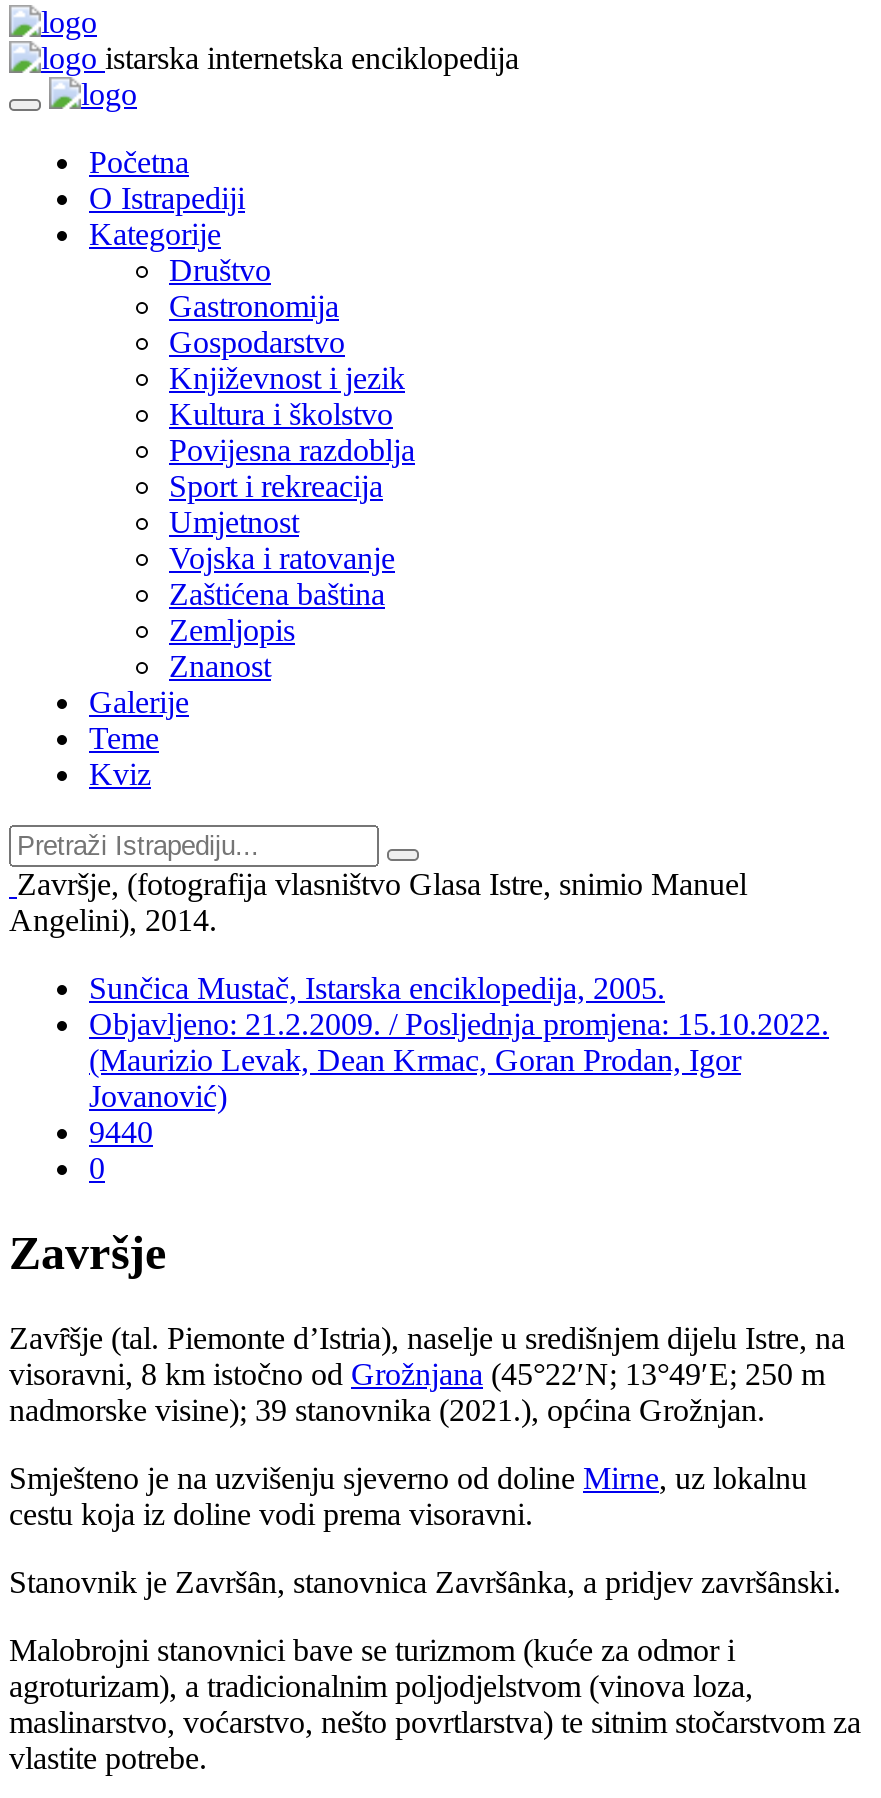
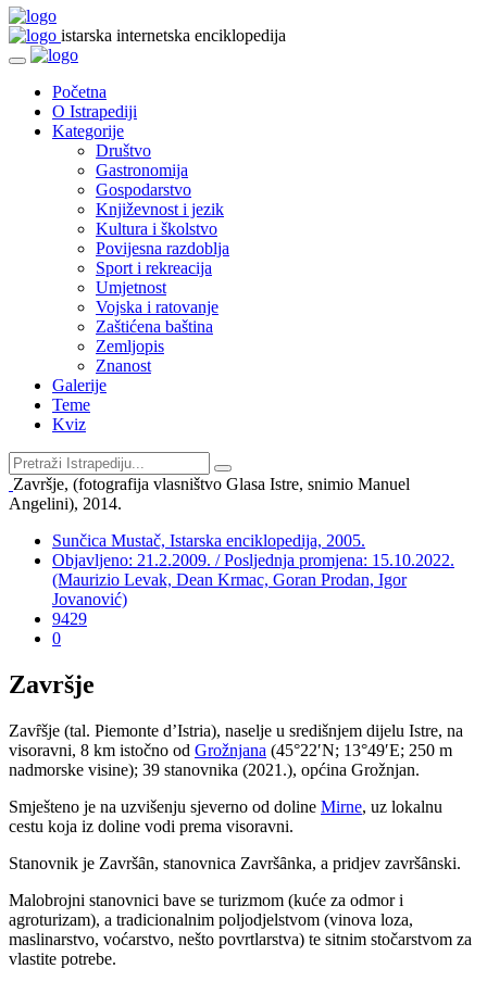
[89,1115,153,1149] 9440 -> [52,609,87,628] 9429

